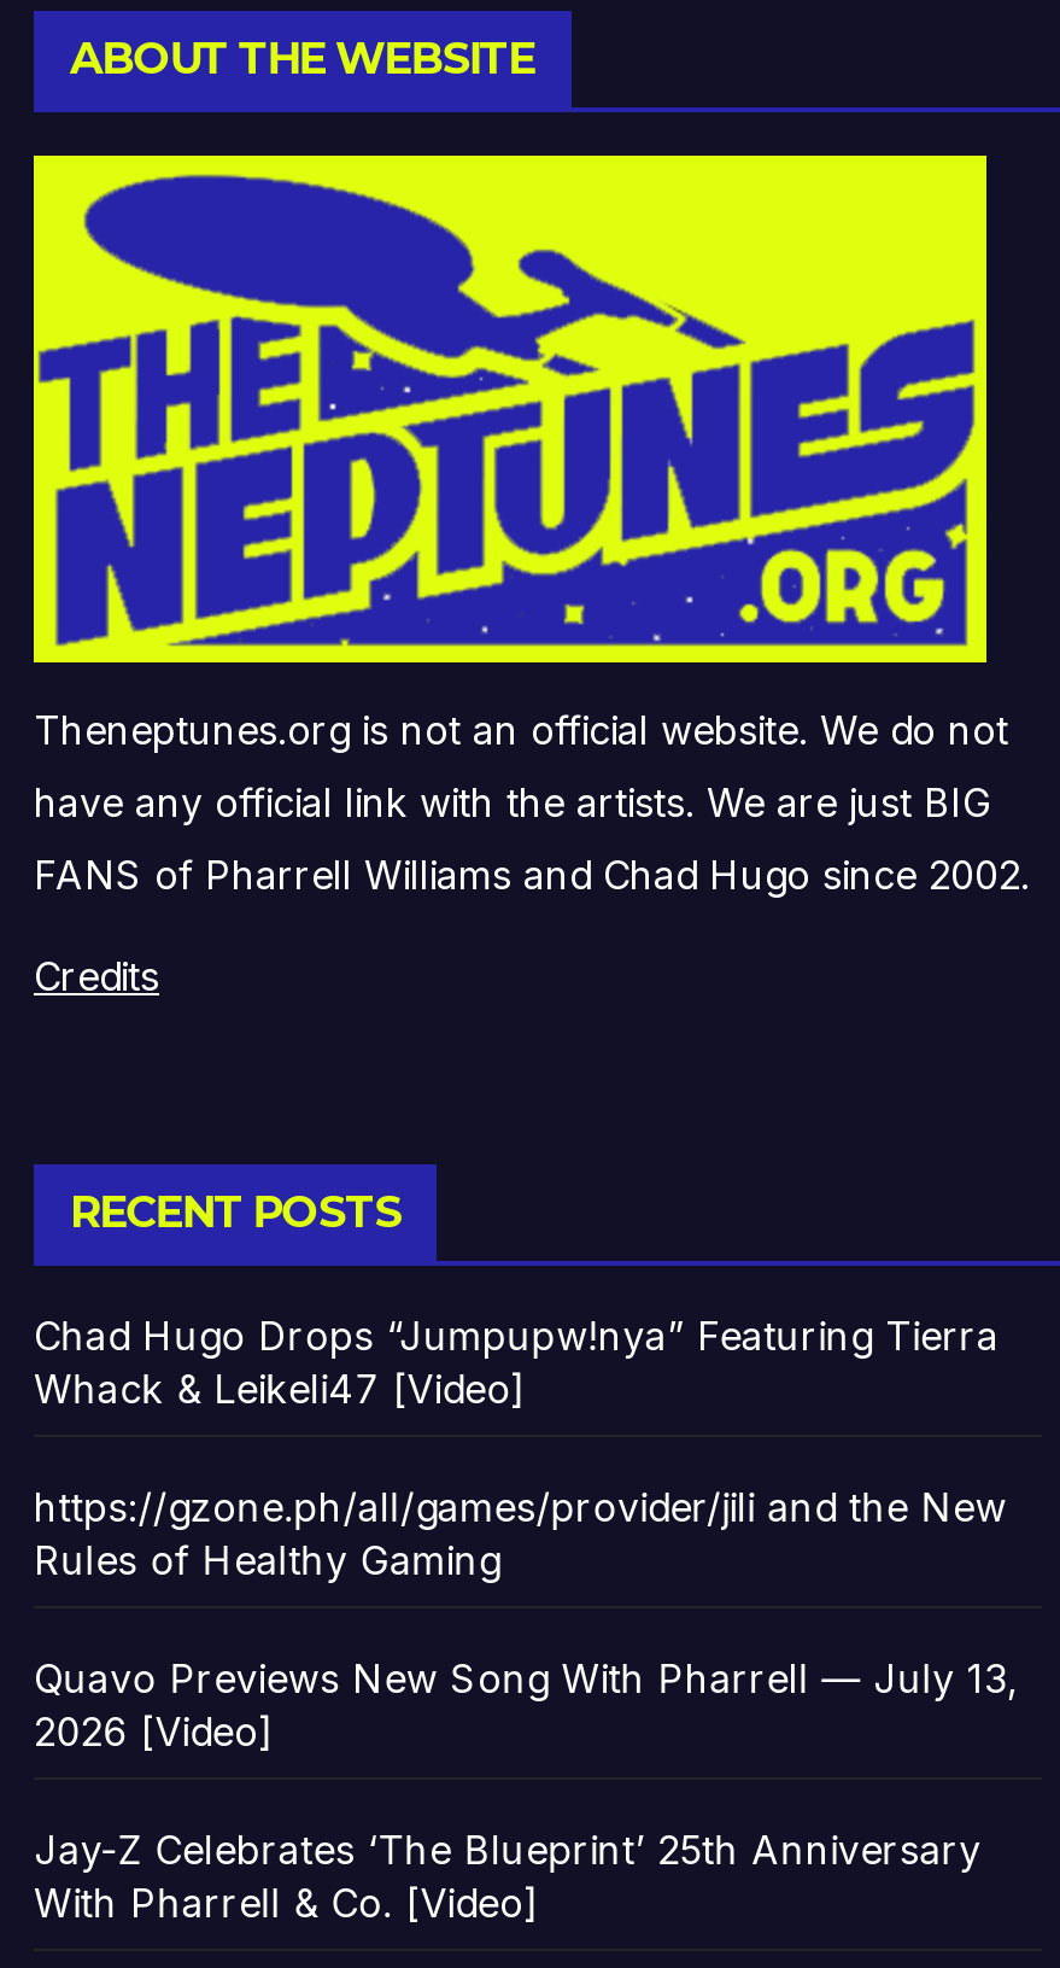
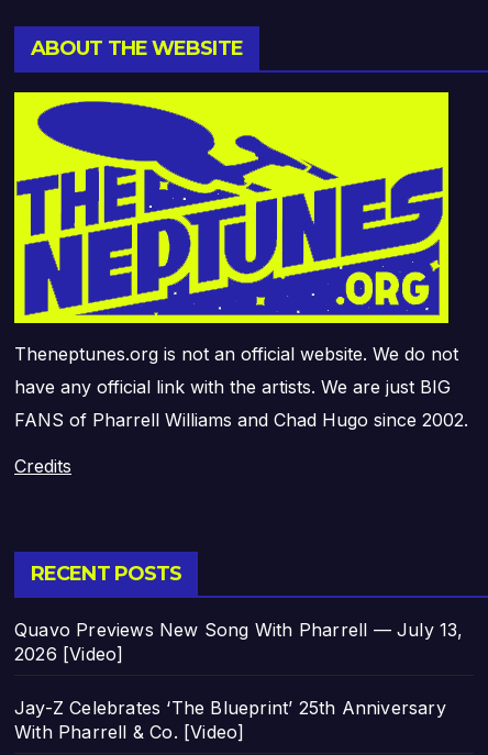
[34,1312,1007,1585] Chad Hugo Drops “Jumpupw!nya” Featuring Tierra | Whack & Leikeli47 [Video] | https://gzone.ph/all/games/provider/jili and the New | Rules of Healthy Gaming -> none

